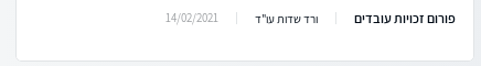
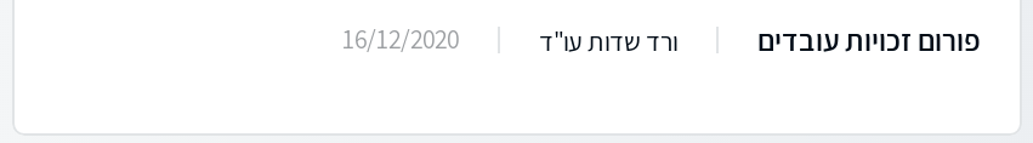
[165,10,218,25] 14/02/2021 -> [342,22,459,56] 16/12/2020

